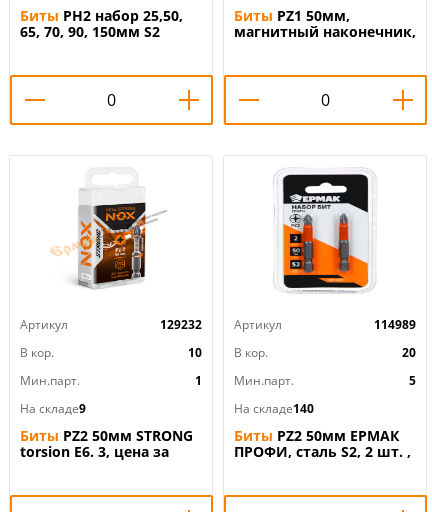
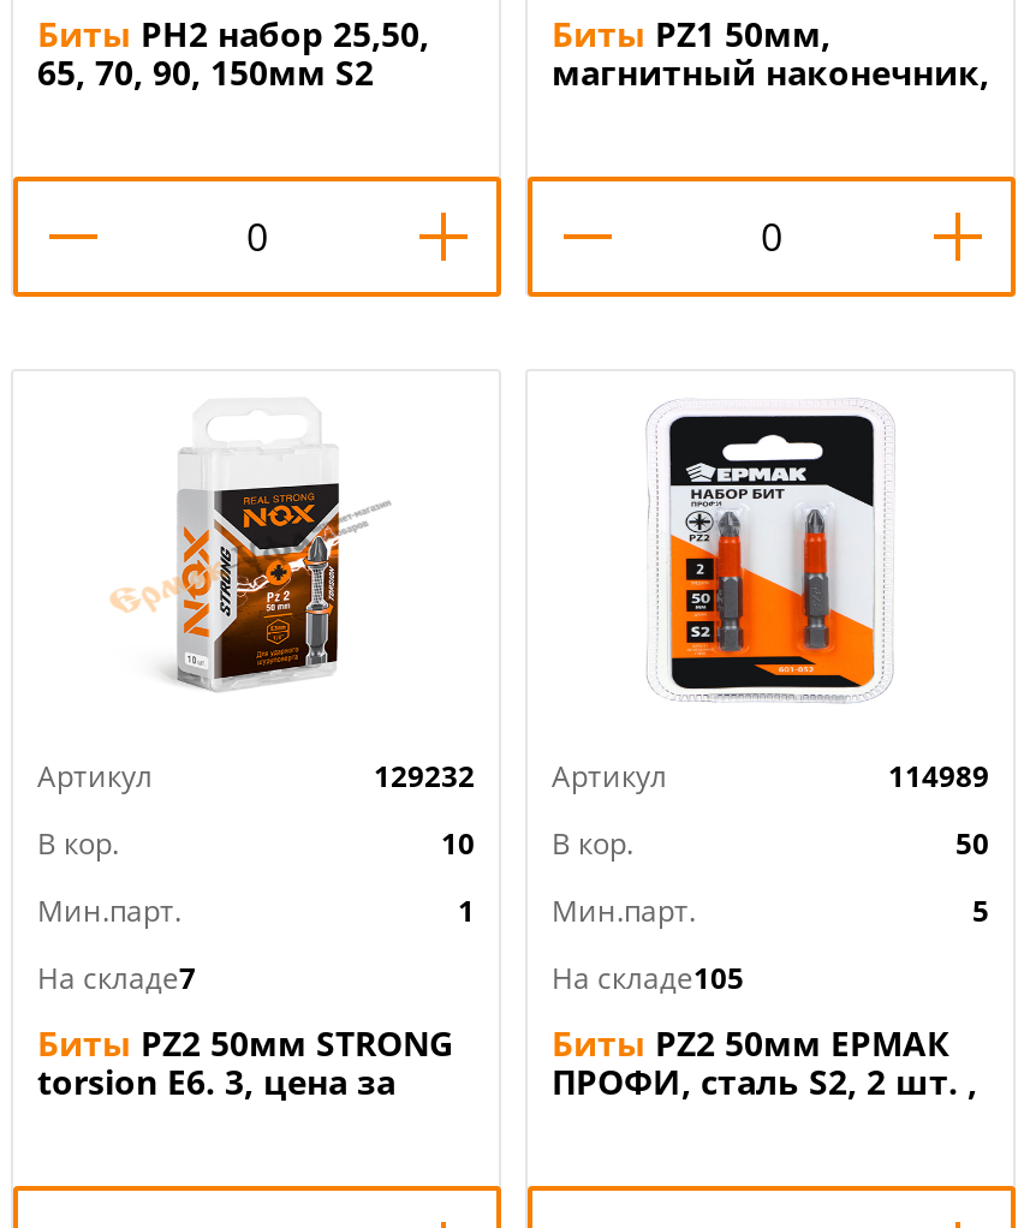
[402,344,416,361] 20 -> [955,823,989,864] 50
[20,400,86,417] На складе9 -> [37,958,196,999] На складе7
[234,400,314,417] На складе140 -> [552,958,744,999] На складе105

